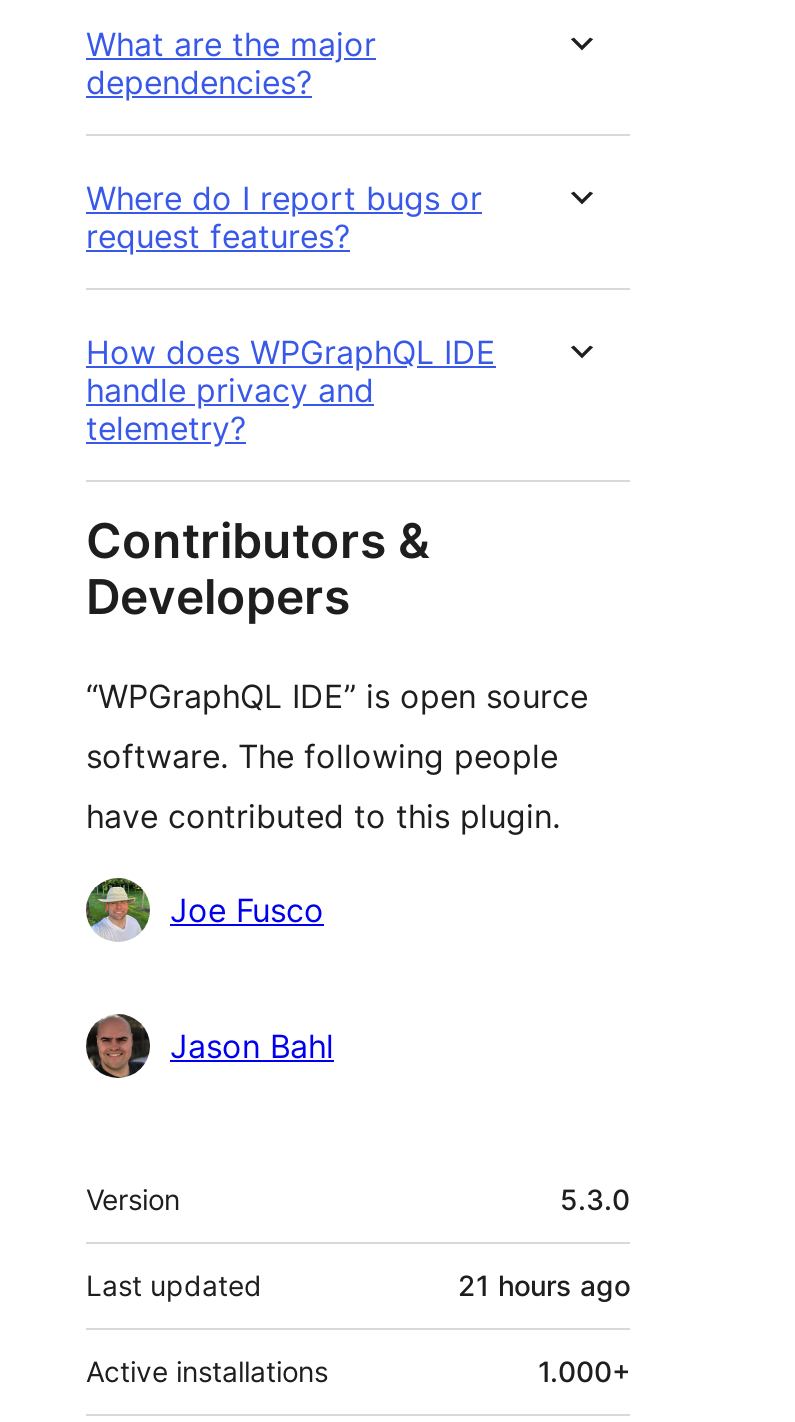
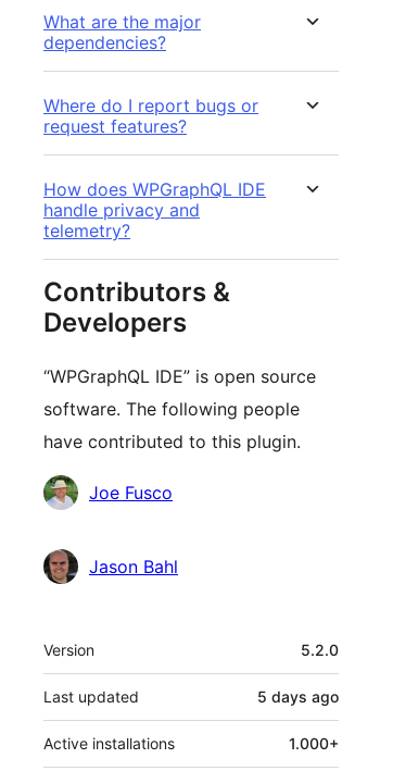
[560,1183,630,1217] 5.3.0 -> [301,641,339,659] 5.2.0
[458,1269,630,1303] 21 hours ago -> [257,688,339,706] 5 days ago

